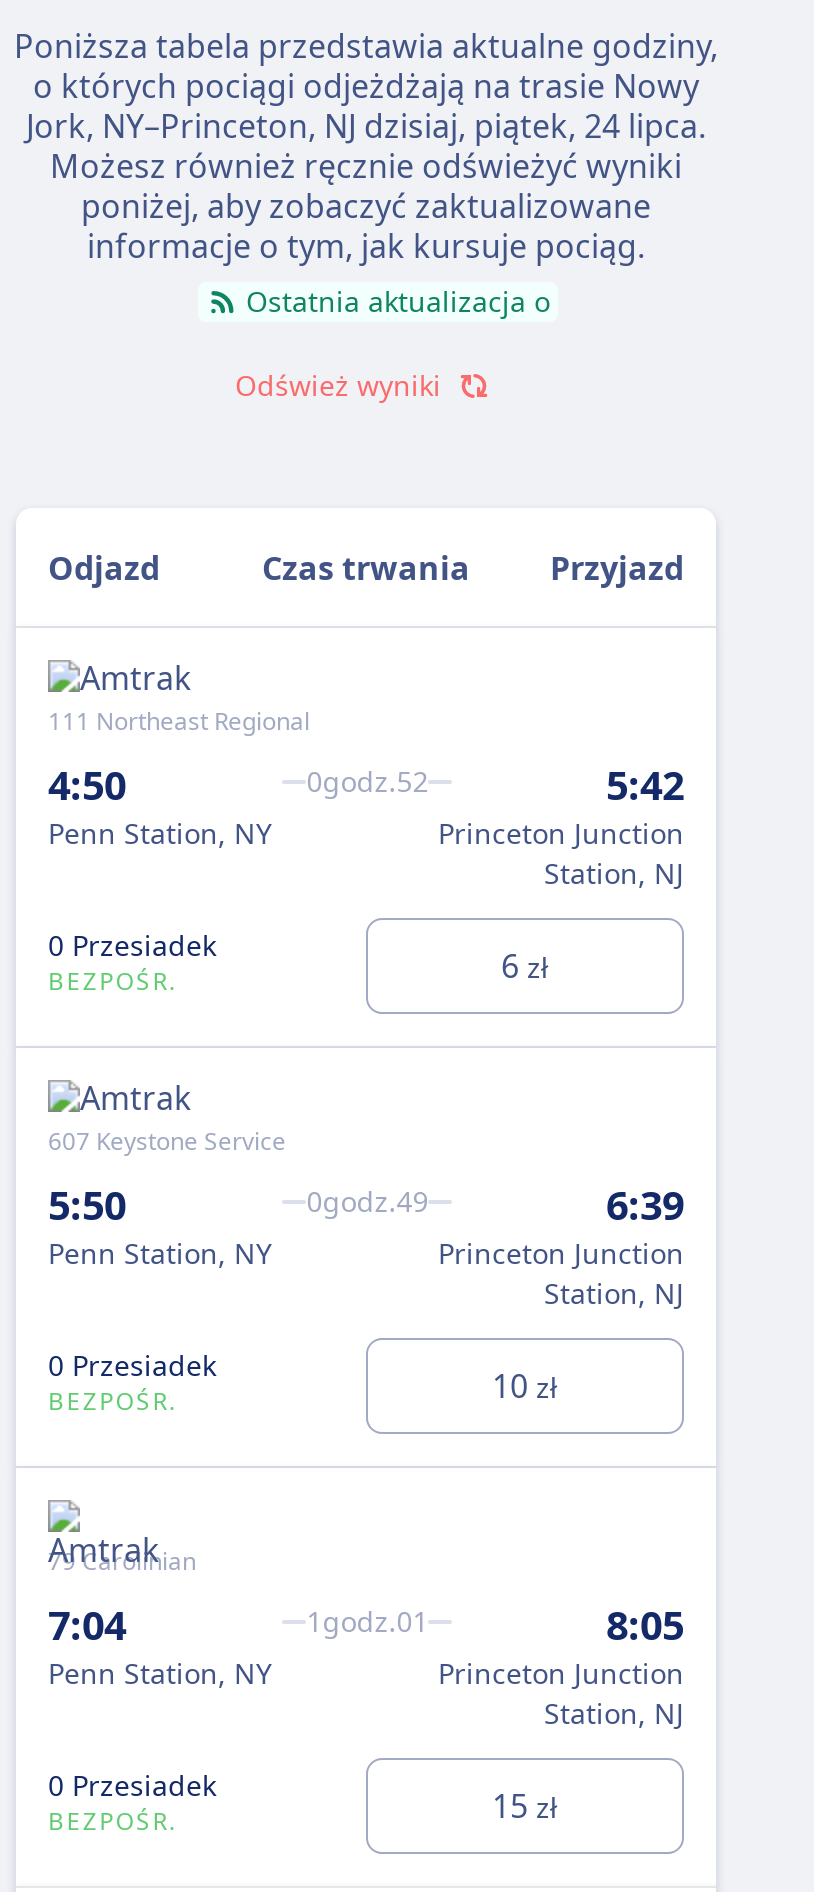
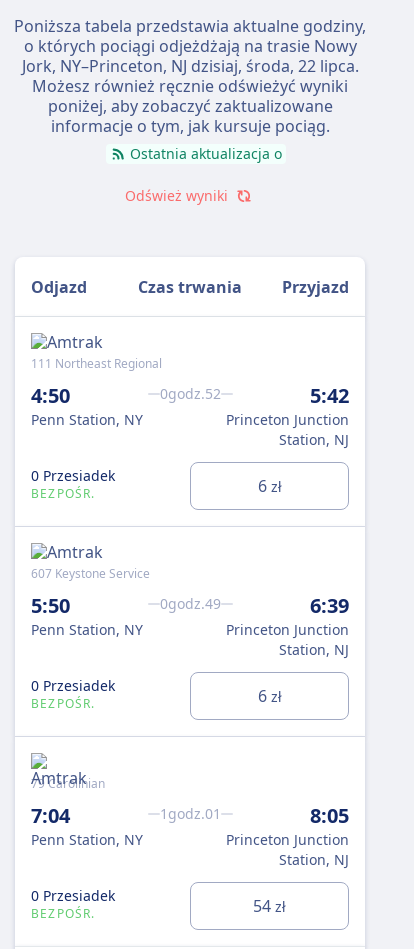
[26,104,706,148] Jork, NY–Princeton, NJ dzisiaj, piątek, 24 lipca. -> [21,55,358,77] Jork, NY–Princeton, NJ dzisiaj, środa, 22 lipca.
[492,1363,558,1407] 10 zł -> [257,684,281,706] 6 zł
[492,1783,558,1827] 15 zł -> [253,894,286,916] 54 zł

